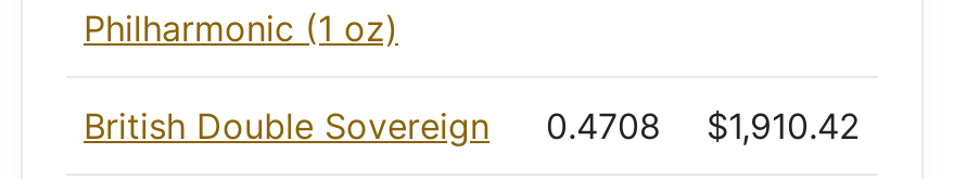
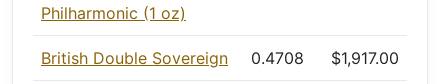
[84,104,861,147] British Double Sovereign 0.4708 $1,910.42 -> [41,48,399,68] British Double Sovereign 0.4708 $1,917.00

